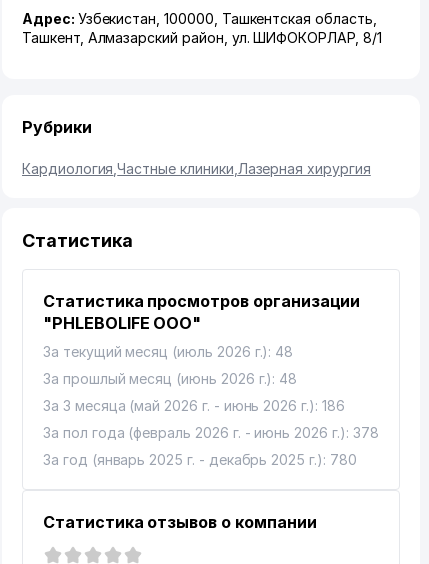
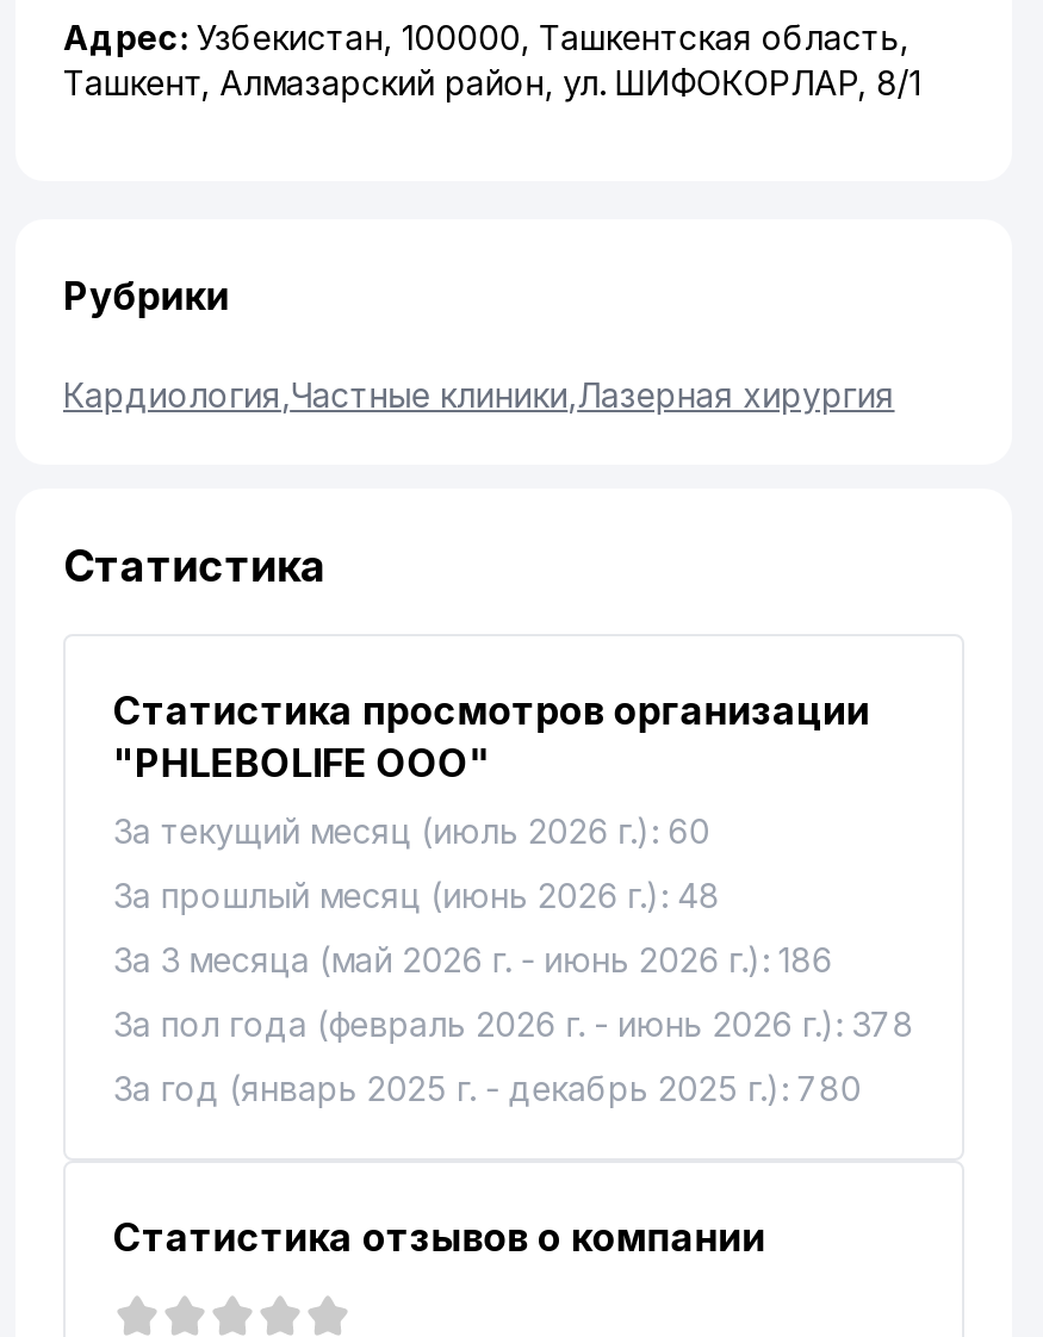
[43,343,293,360] За текущий месяц (июль 2026 г.): 48 -> [113,810,710,851] За текущий месяц (июль 2026 г.): 60

